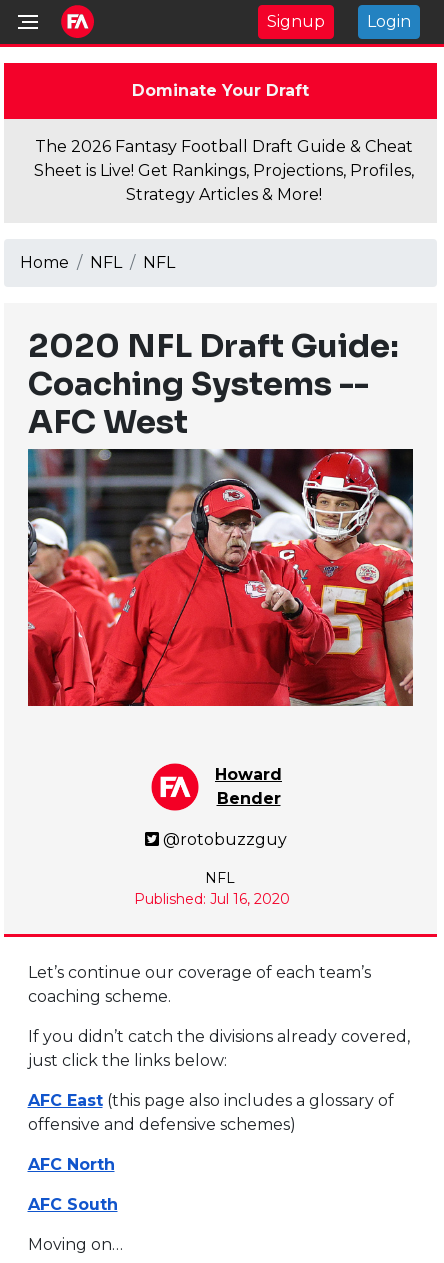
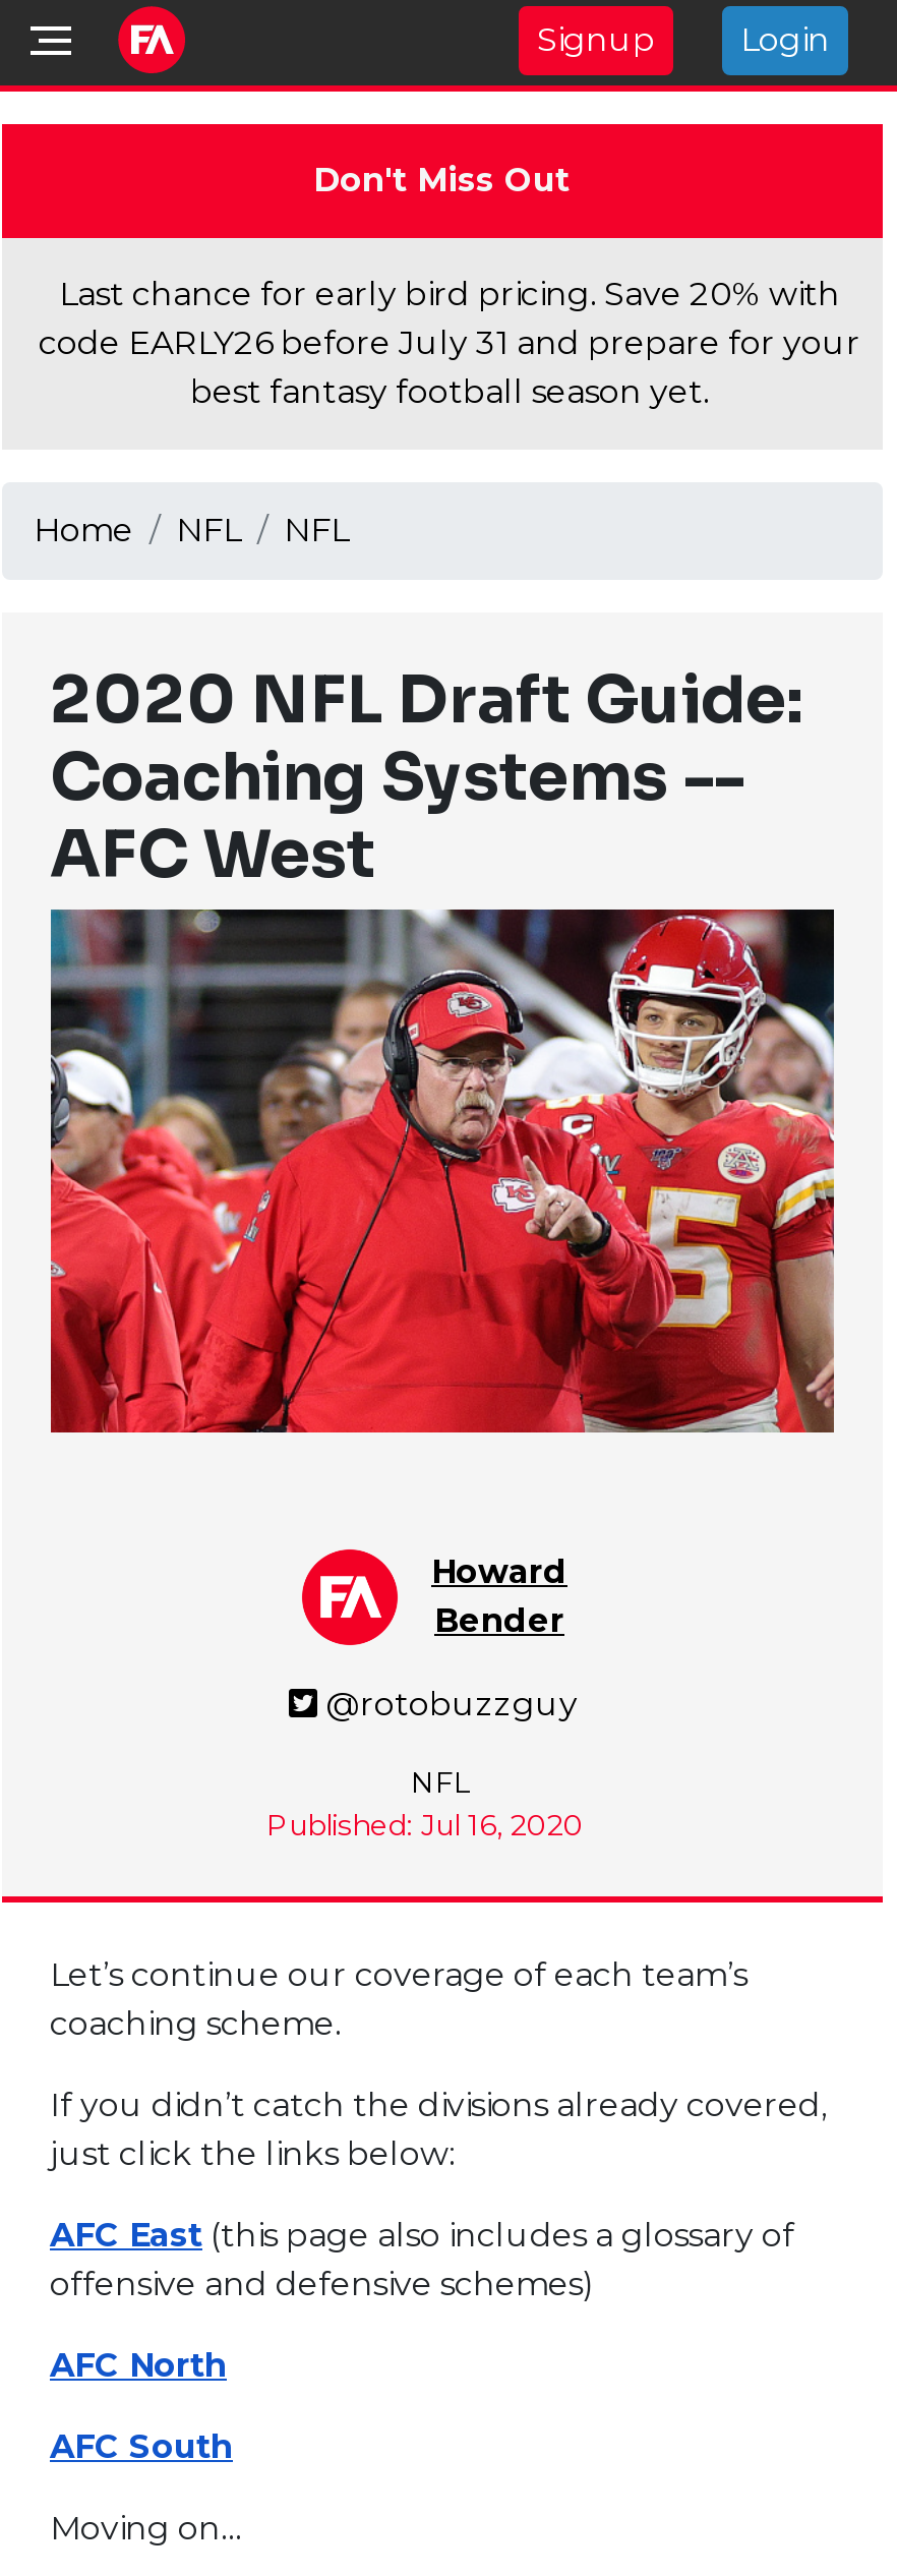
[131,81,308,100] Dominate Your Draft -> [313,161,570,199] Don't Miss Out
[34,137,414,204] The 2026 Fantasy Football Draft Guide & Cheat | Sheet is Live! Get Rankings, Projections, Profiles, | Strategy Articles & More! -> [39,275,860,411] Last chance for early bird pricing. Save 20% with | code EARLY26 before July 31 and prepare for your | best fantasy football season yet.

